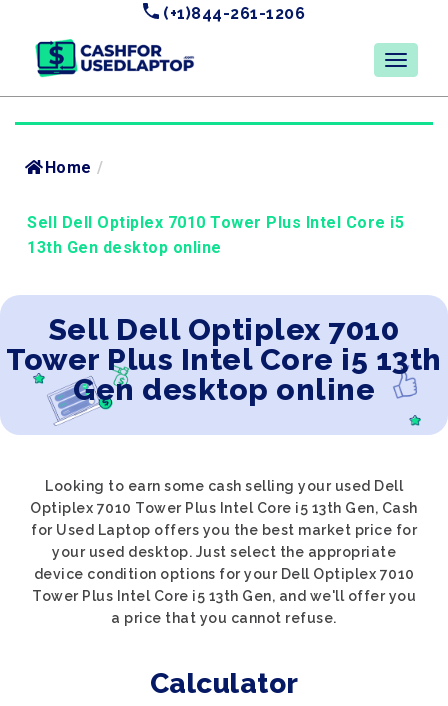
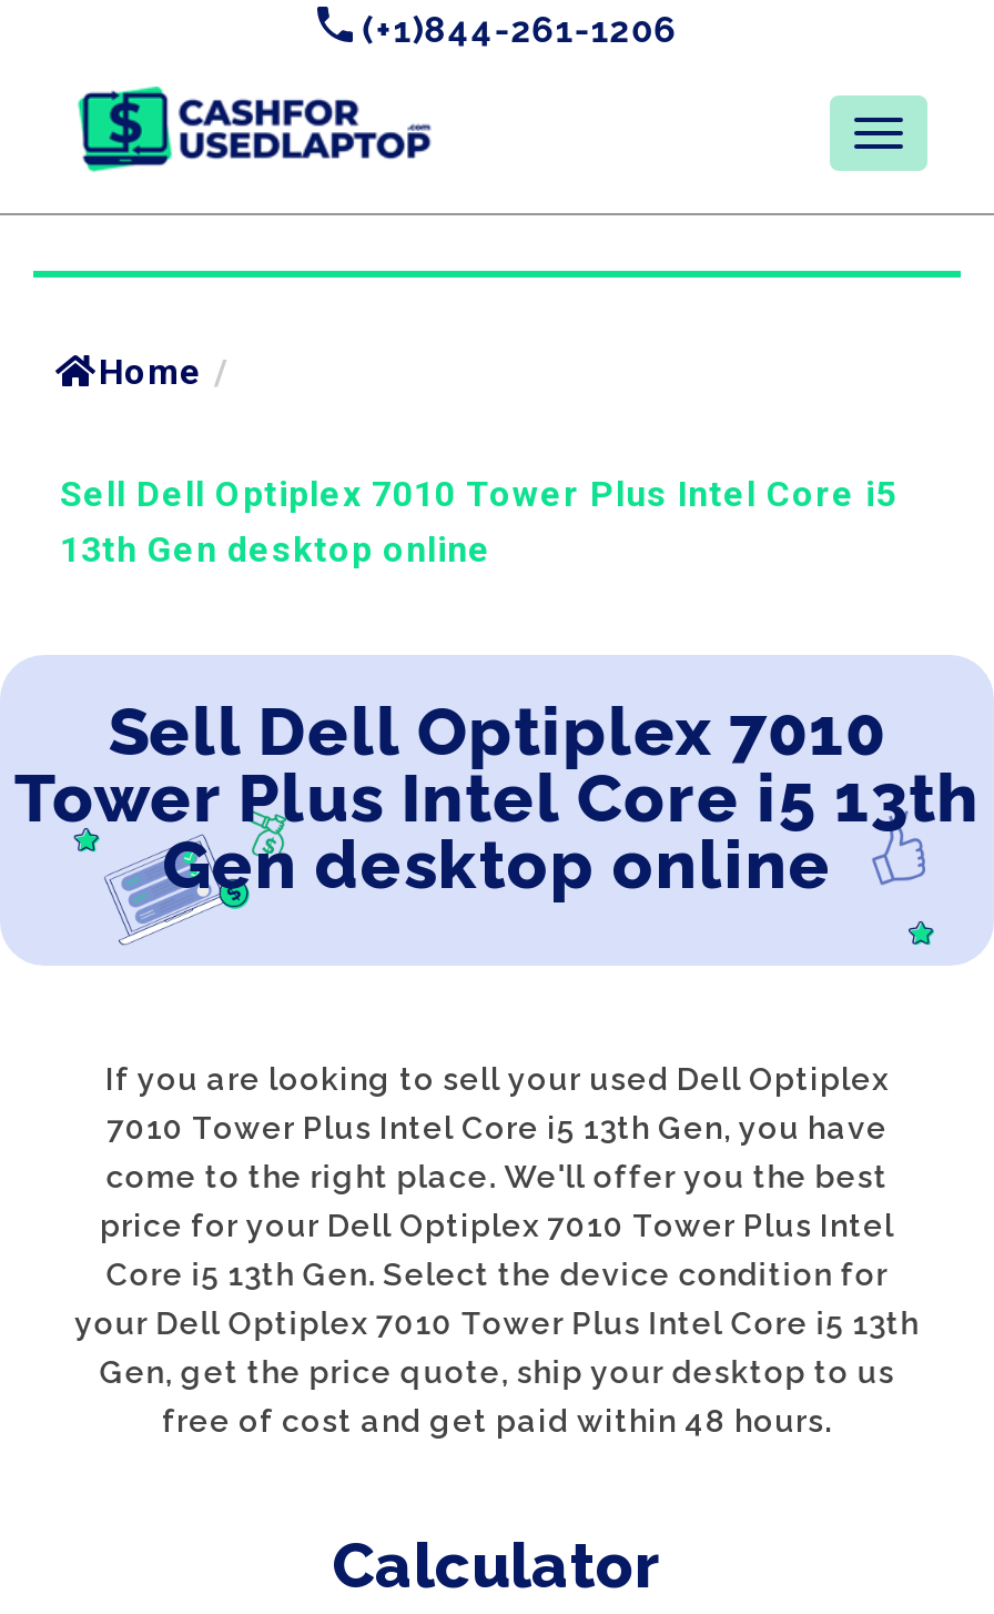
[30,478,418,626] Looking to earn some cash selling your used Dell | Optiplex 7010 Tower Plus Intel Core i5 13th Gen, Cash | for Used Laptop offers you the best market price for | your used desktop. Just select the appropriate | device condition options for your Dell Optiplex 7010 | Tower Plus Intel Core i5 13th Gen, and we'll offer you | a price that you cannot refuse. -> [75,1061,919,1439] If you are looking to sell your used Dell Optiplex | 7010 Tower Plus Intel Core i5 13th Gen, you have | come to the right place. We'll offer you the best | price for your Dell Optiplex 7010 Tower Plus Intel | Core i5 13th Gen. Select the device condition for | your Dell Optiplex 7010 Tower Plus Intel Core i5 13th | Gen, get the price quote, ship your desktop to us | free of cost and get paid within 48 hours.

